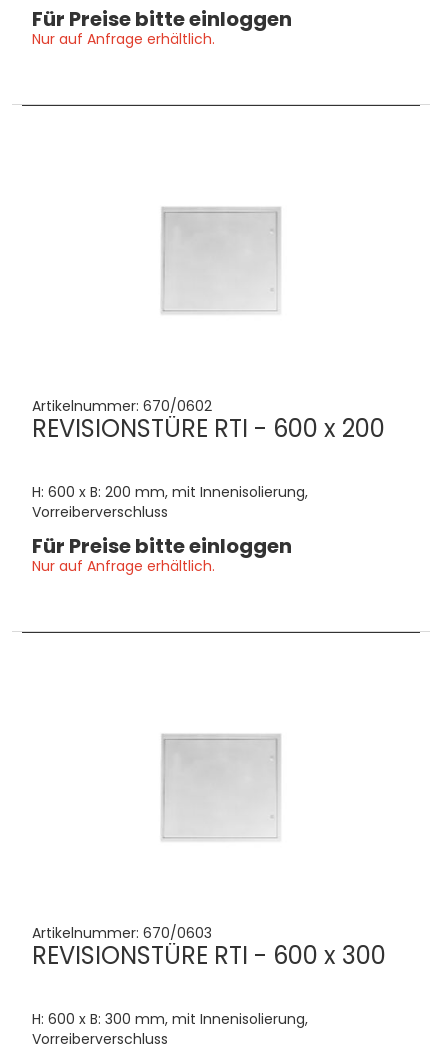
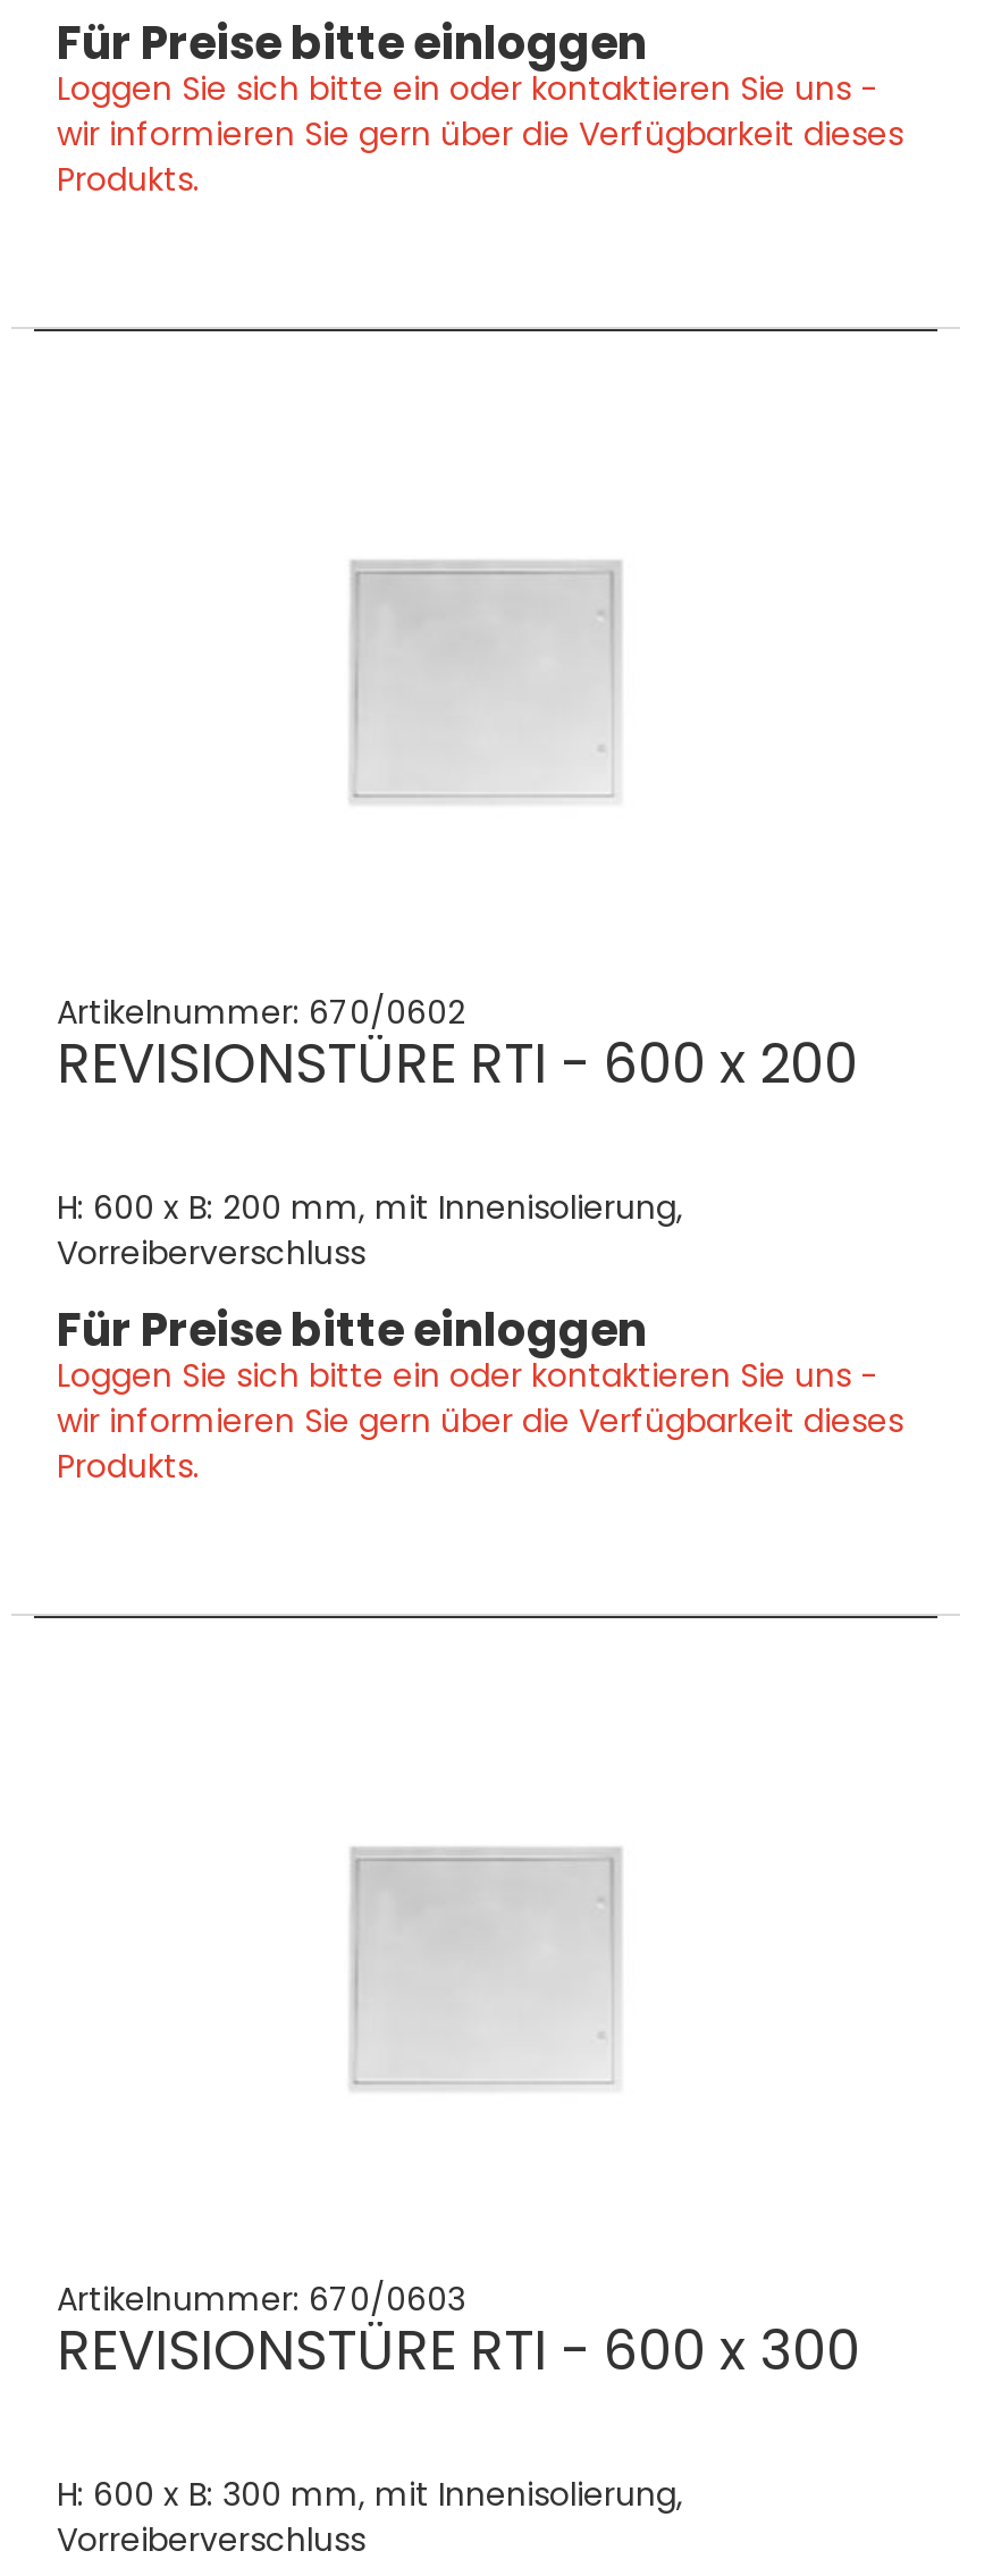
[32,29,215,49] Nur auf Anfrage erhältlich. -> [57,66,903,202] Loggen Sie sich bitte ein oder kontaktieren Sie uns - | wir informieren Sie gern über die Verfügbarkeit dieses | Produkts.
[32,556,215,576] Nur auf Anfrage erhältlich. -> [57,1353,903,1489] Loggen Sie sich bitte ein oder kontaktieren Sie uns - | wir informieren Sie gern über die Verfügbarkeit dieses | Produkts.

